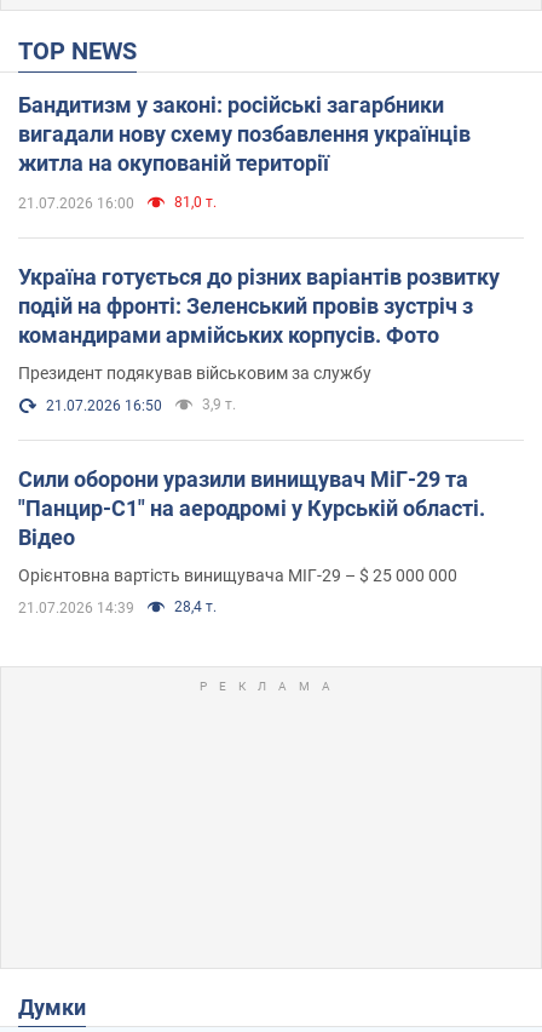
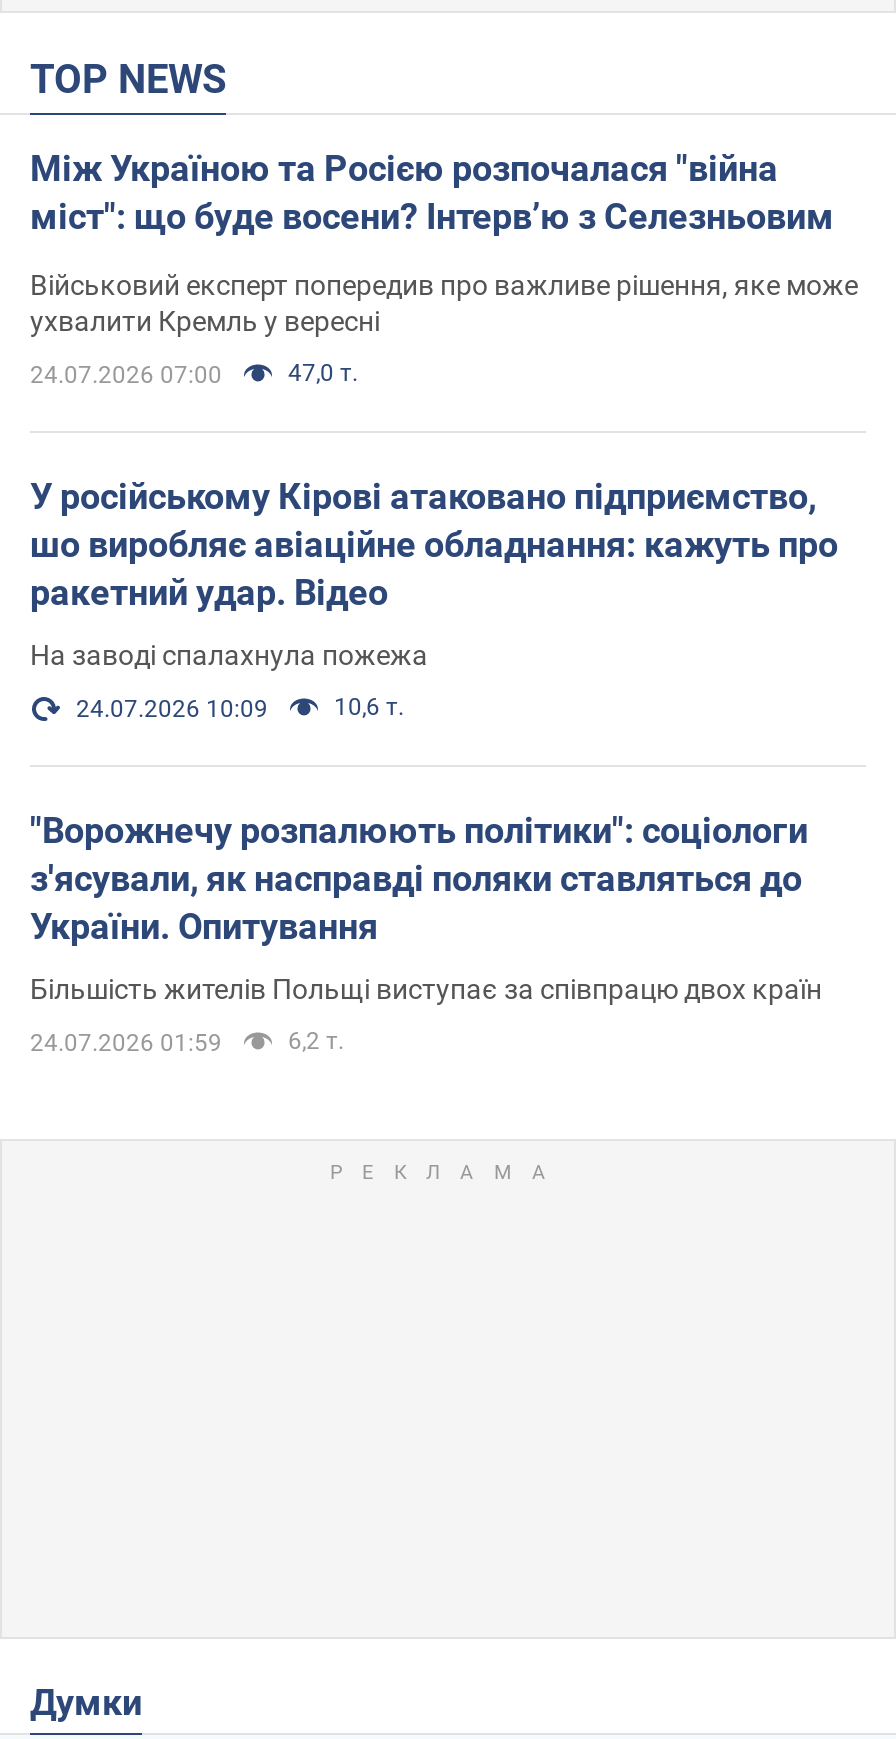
[18,92,500,616] Бандитизм у законі: російські загарбники | вигадали нову схему позбавлення українців | житла на окупованій території | 21.07.2026 16:00 | 81,0 т. | Україна готується до різних варіантів розвитку | подій на фронті: Зеленський провів зустріч з | командирами армійських корпусів. Фото | Президент подякував військовим за службу | 21.07.2026 16:50 | 3,9 т. | Сили оборони уразили винищувач МіГ-29 та | "Панцир-С1" на аеродромі у Курській області. | Відео | Орієнтовна вартість винищувача МІГ-29 – $ 25 000 000 | 21.07.2026 14:39 | 28,4 т. -> [30,146,858,1056] Між Україною та Росією розпочалася "війна | міст": що буде восени? Інтерв’ю з Селезньовим | Військовий експерт попередив про важливе рішення, яке може | ухвалити Кремль у вересні | 24.07.2026 07:00 | 47,0 т. | У російському Кірові атаковано підприємство, | шо виробляє авіаційне обладнання: кажуть про | ракетний удар. Відео | На заводі спалахнула пожежа | 24.07.2026 10:09 | 10,6 т. | "Ворожнечу розпалюють політики": соціологи | з'ясували, як насправді поляки ставляться до | України. Опитування | Більшість жителів Польщі виступає за співпрацю двох країн | 24.07.2026 01:59 | 6,2 т.

